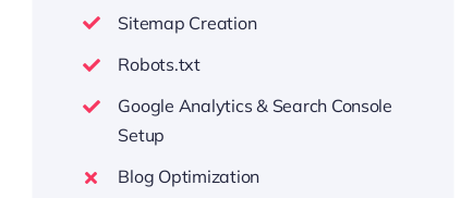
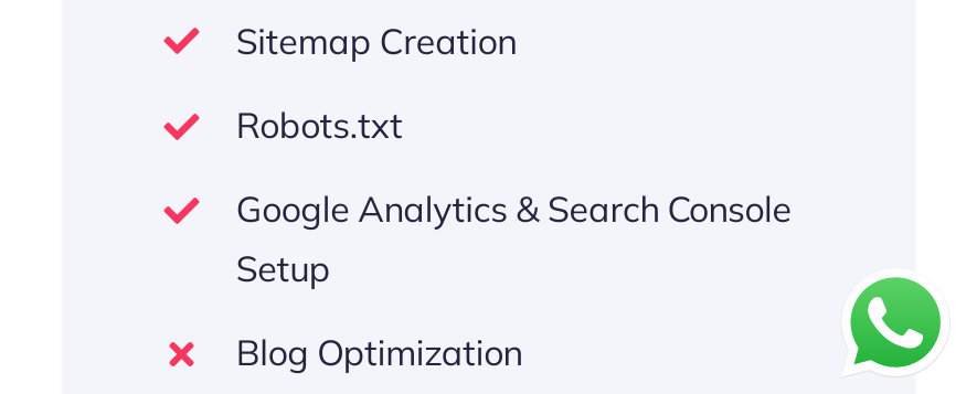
none -> [849,275,944,370] [image]

